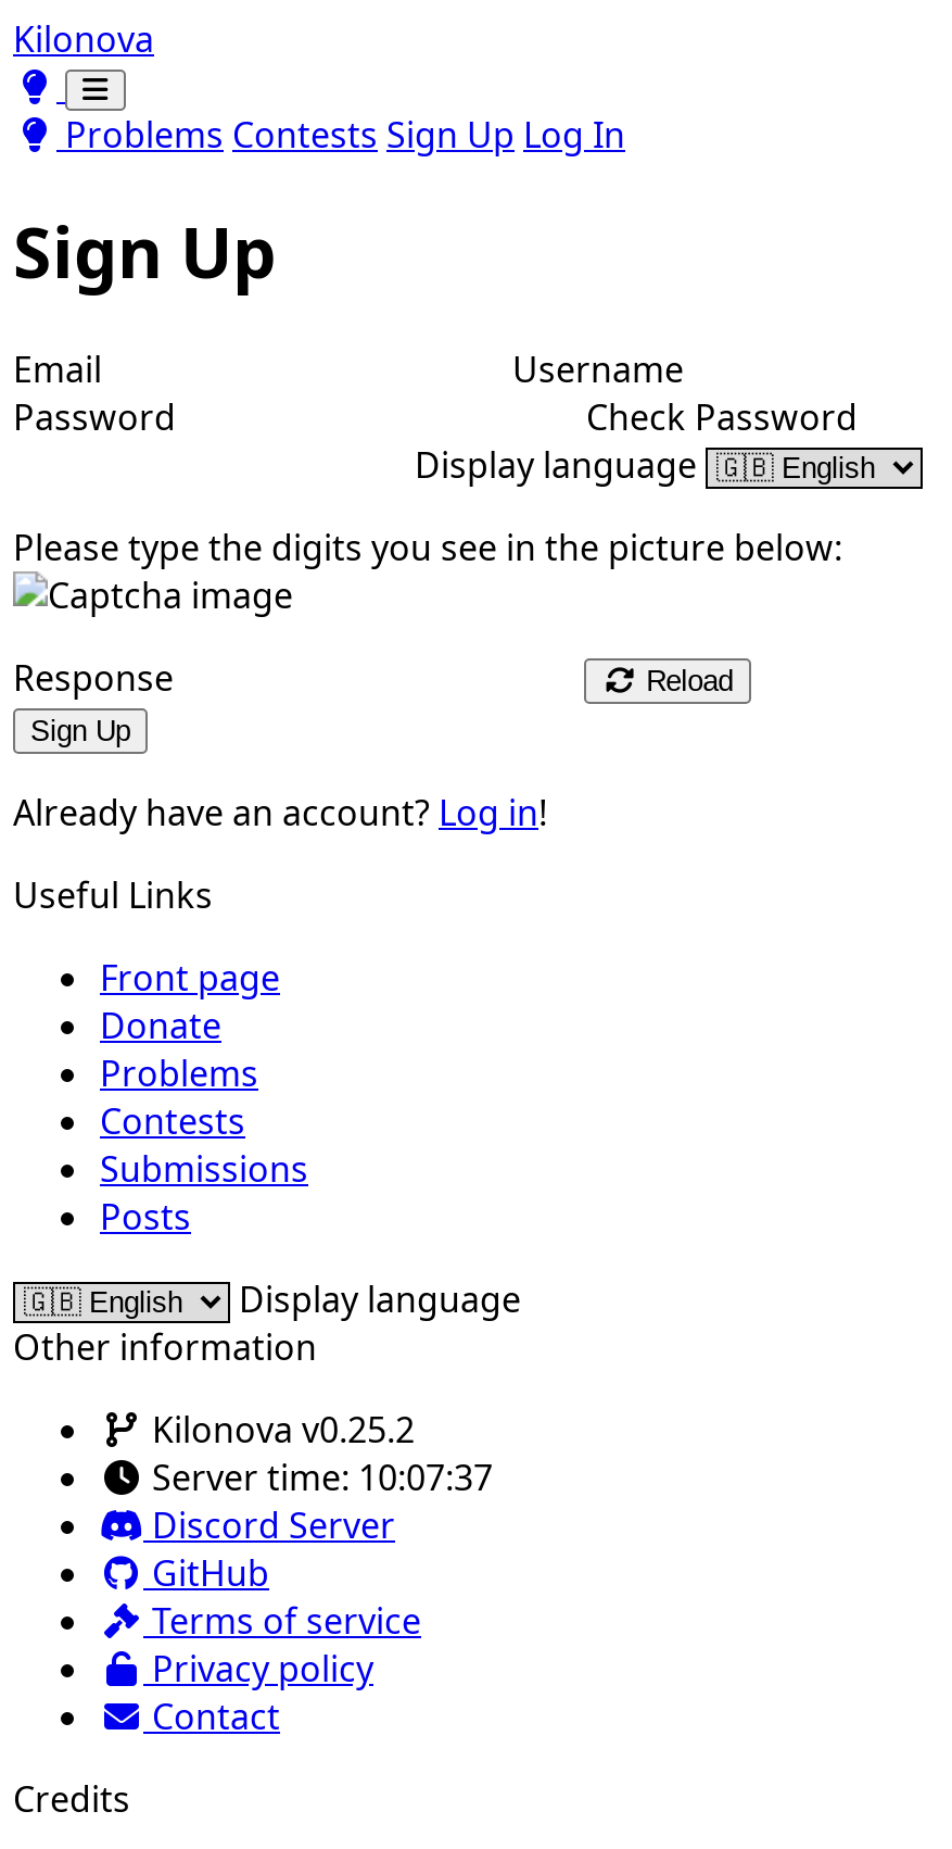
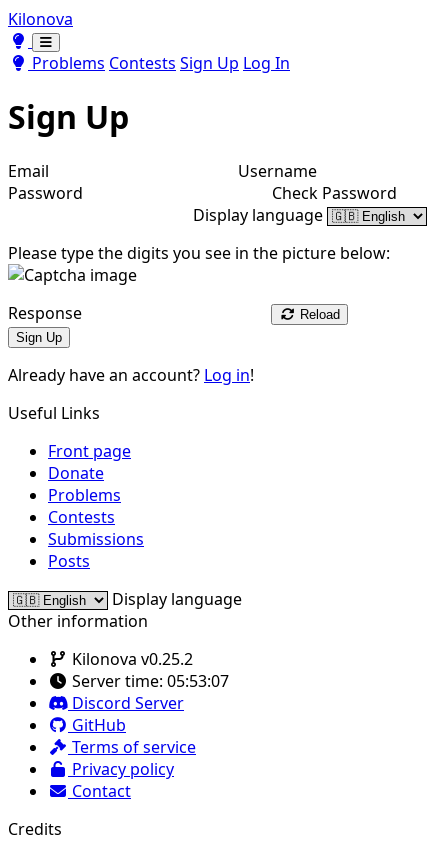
[143,1453,493,1501] Server time: 10:07:37 -> [68,670,229,692] Server time: 05:53:07

